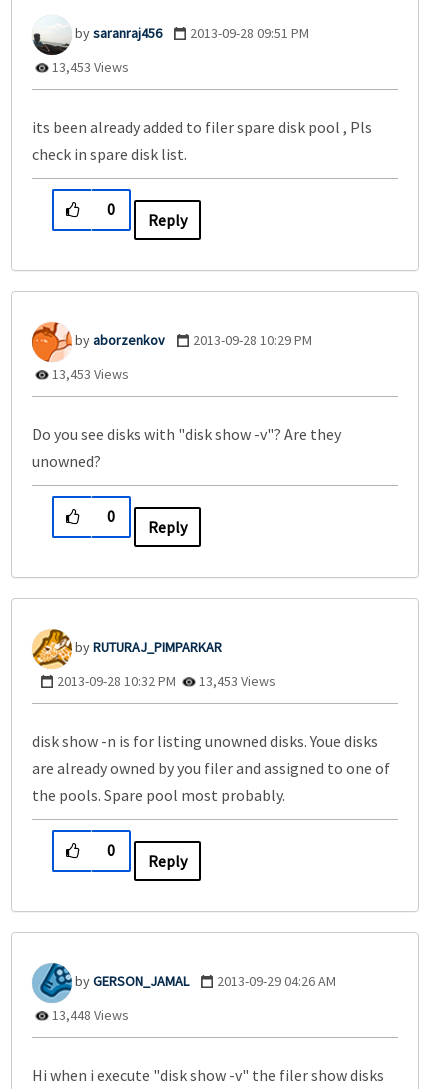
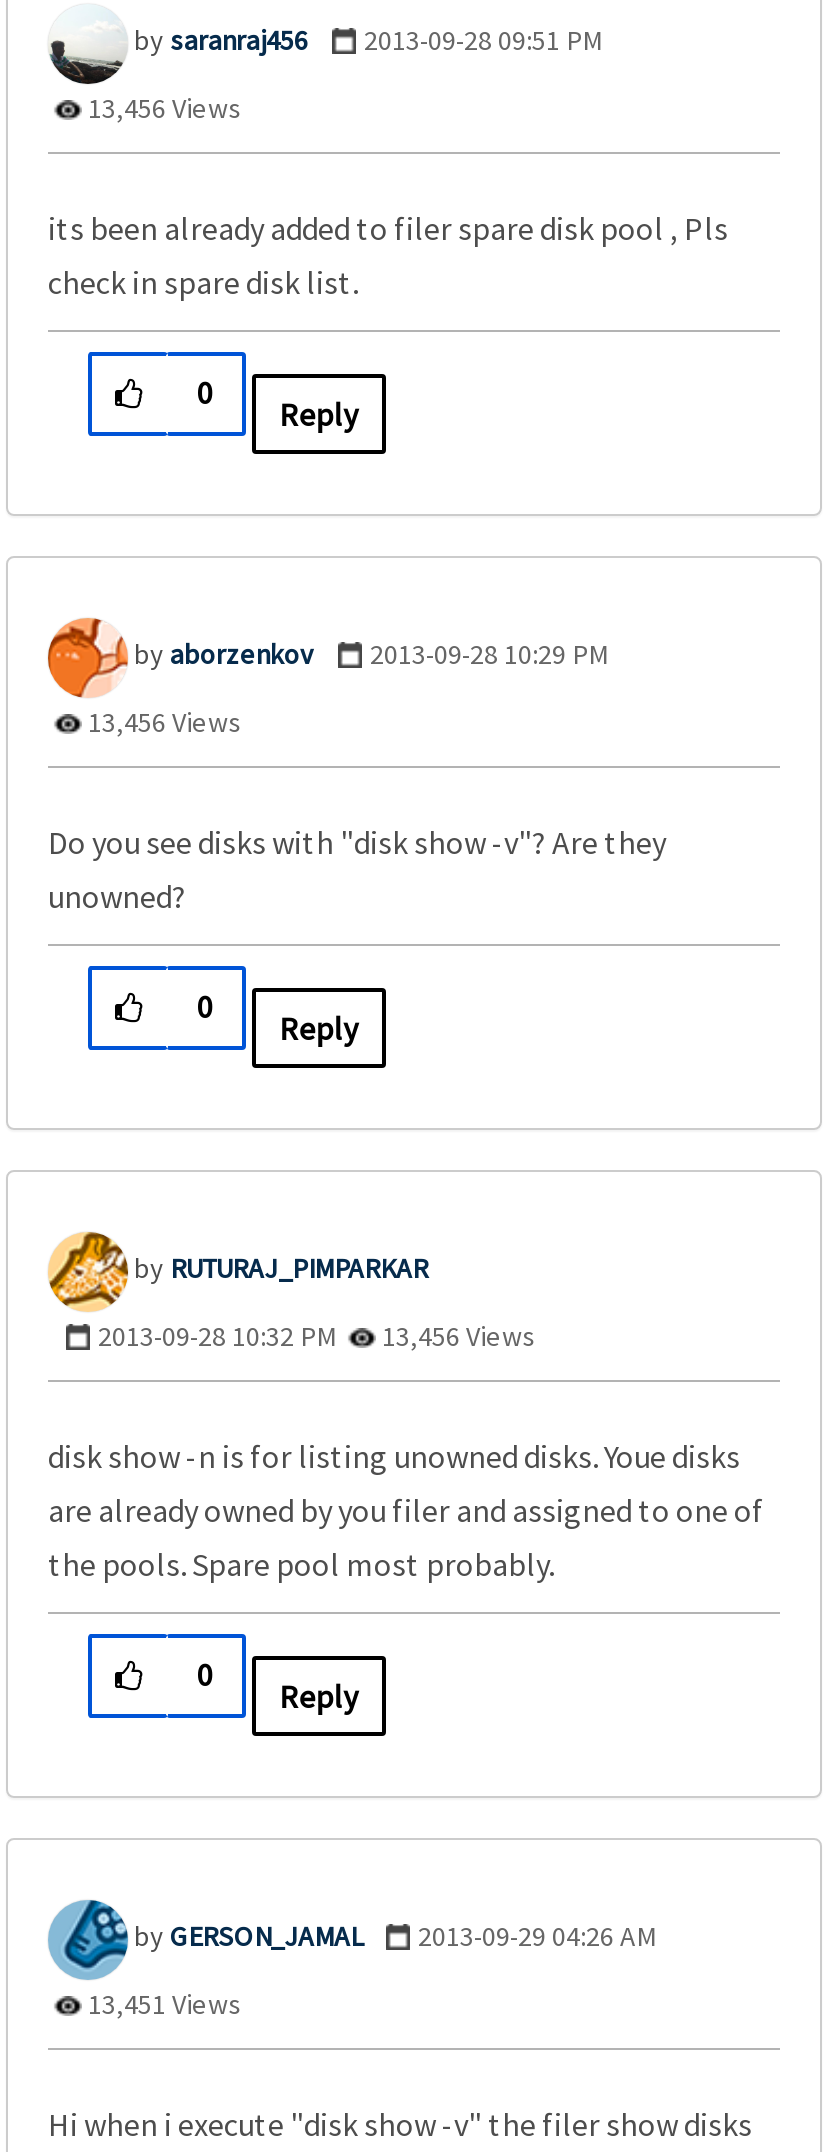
[49,58,129,76] 13,453 Views -> [82,90,242,126] 13,456 Views
[49,365,129,383] 13,453 Views -> [82,704,242,740] 13,456 Views
[57,672,276,690] 2013-09-28 10:32 PM 13,453 Views -> [98,1318,536,1354] 2013-09-28 10:32 PM 13,456 Views
[49,1006,129,1024] 13,448 Views -> [82,1986,242,2022] 13,451 Views

